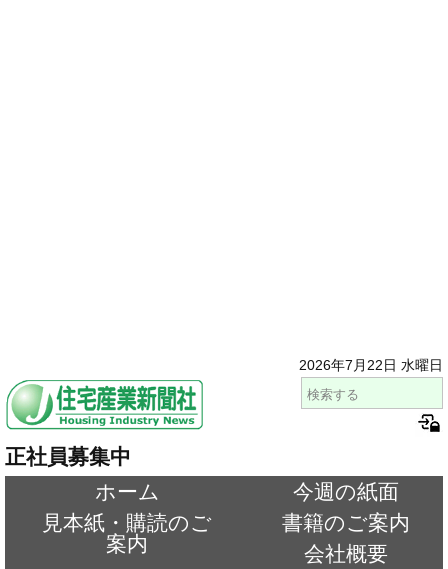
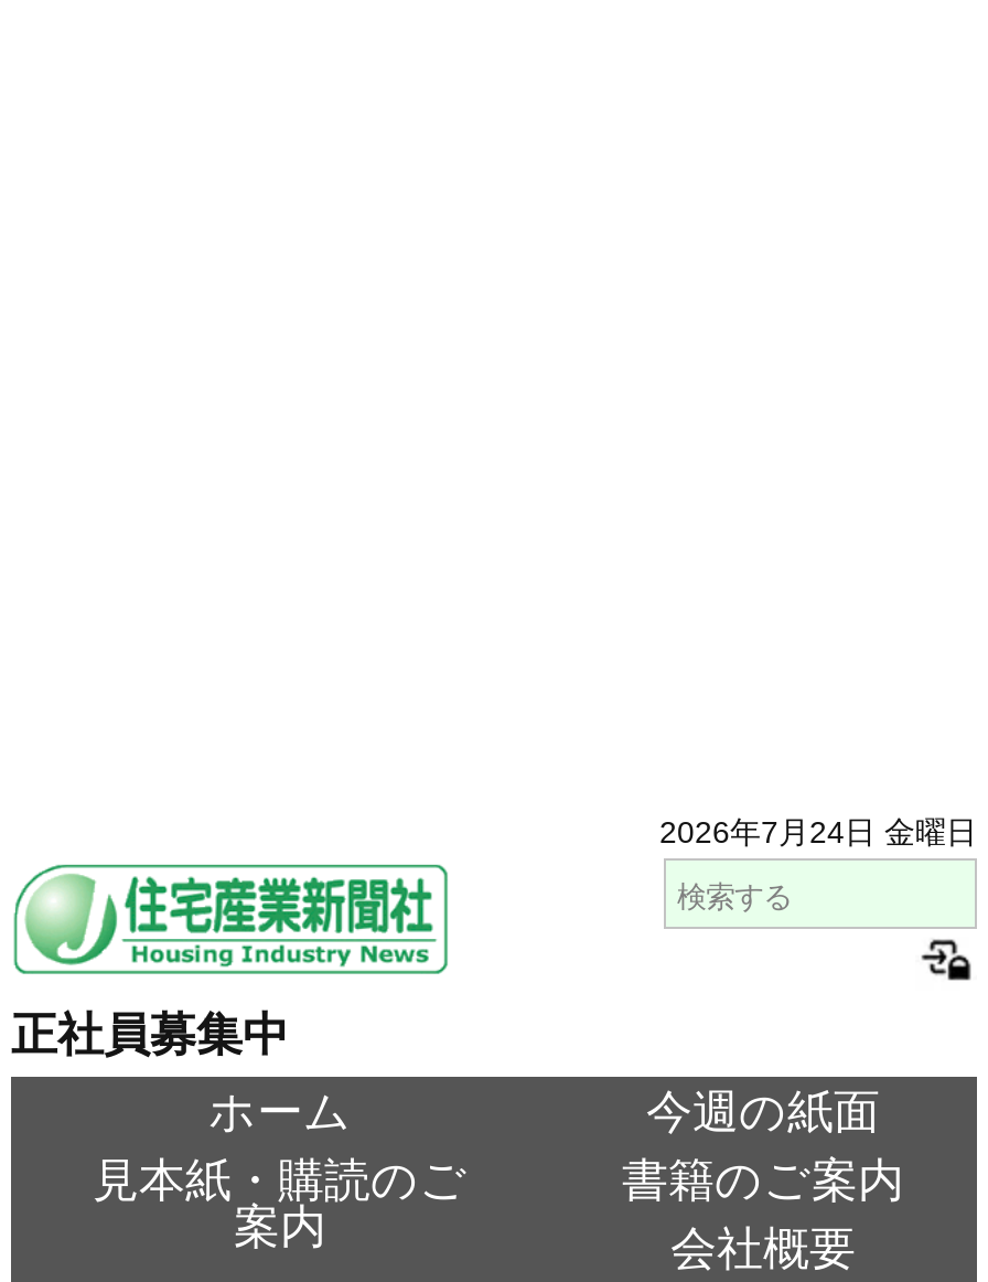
[299,357,443,373] 2026年7月22日 水曜日 -> [659,814,977,850] 2026年7月24日 金曜日

